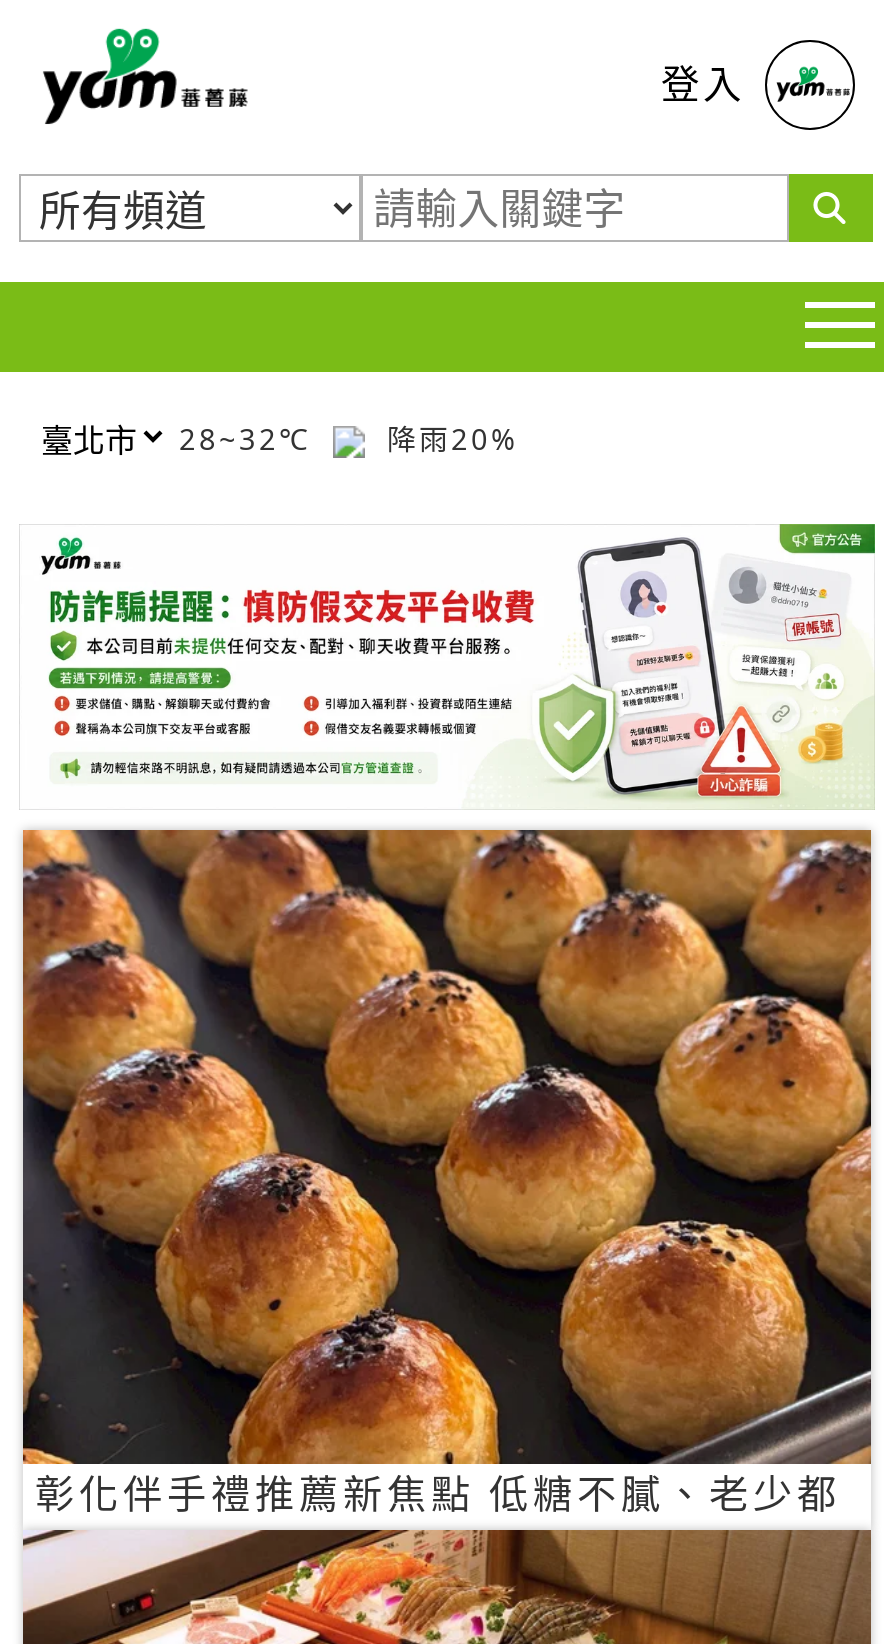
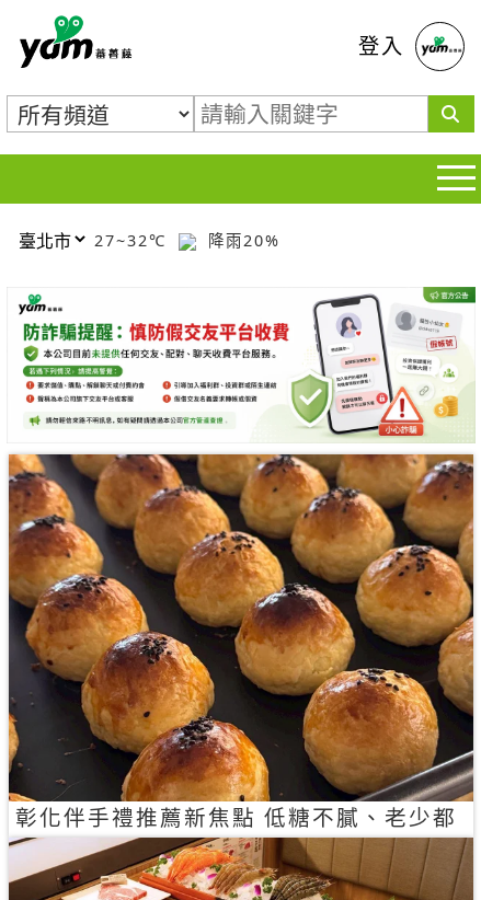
[179,419,519,457] 28~32℃ 降雨20% -> [94,229,280,250] 27~32℃ 降雨20%

